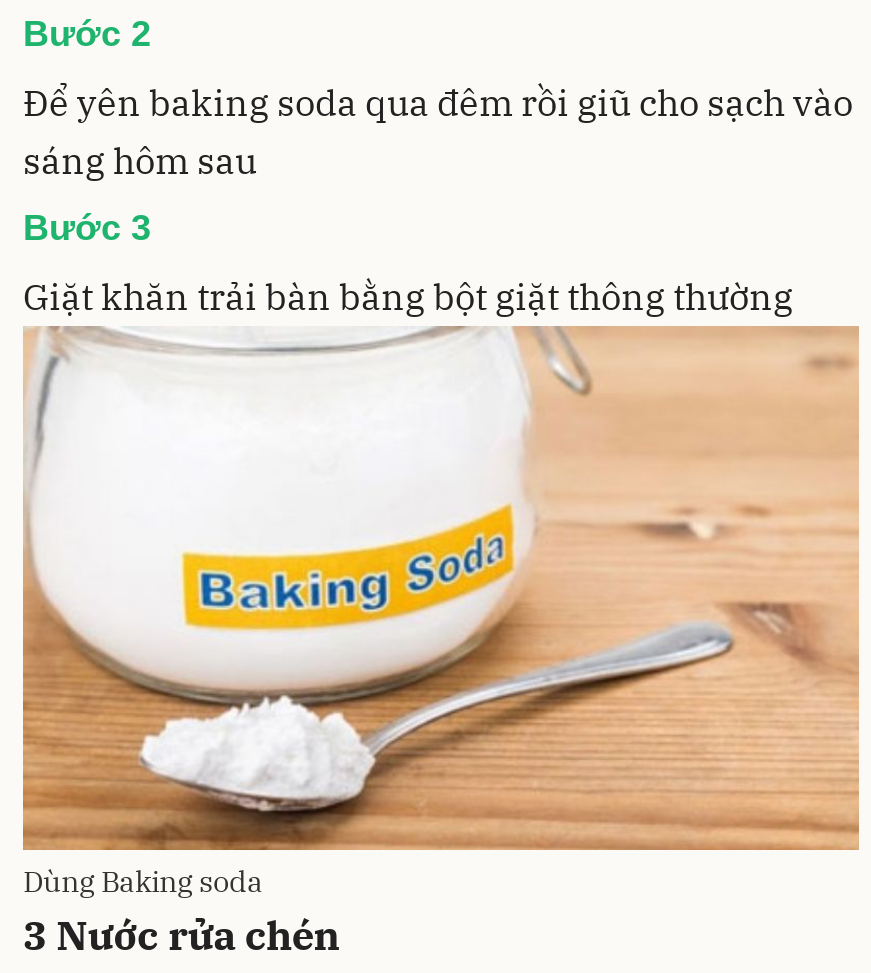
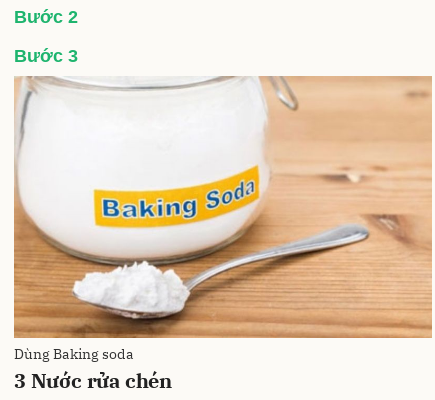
[23,80,853,184] Để yên baking soda qua đêm rồi giũ cho sạch vào | sáng hôm sau -> none
[23,274,793,320] Giặt khăn trải bàn bằng bột giặt thông thường -> none

